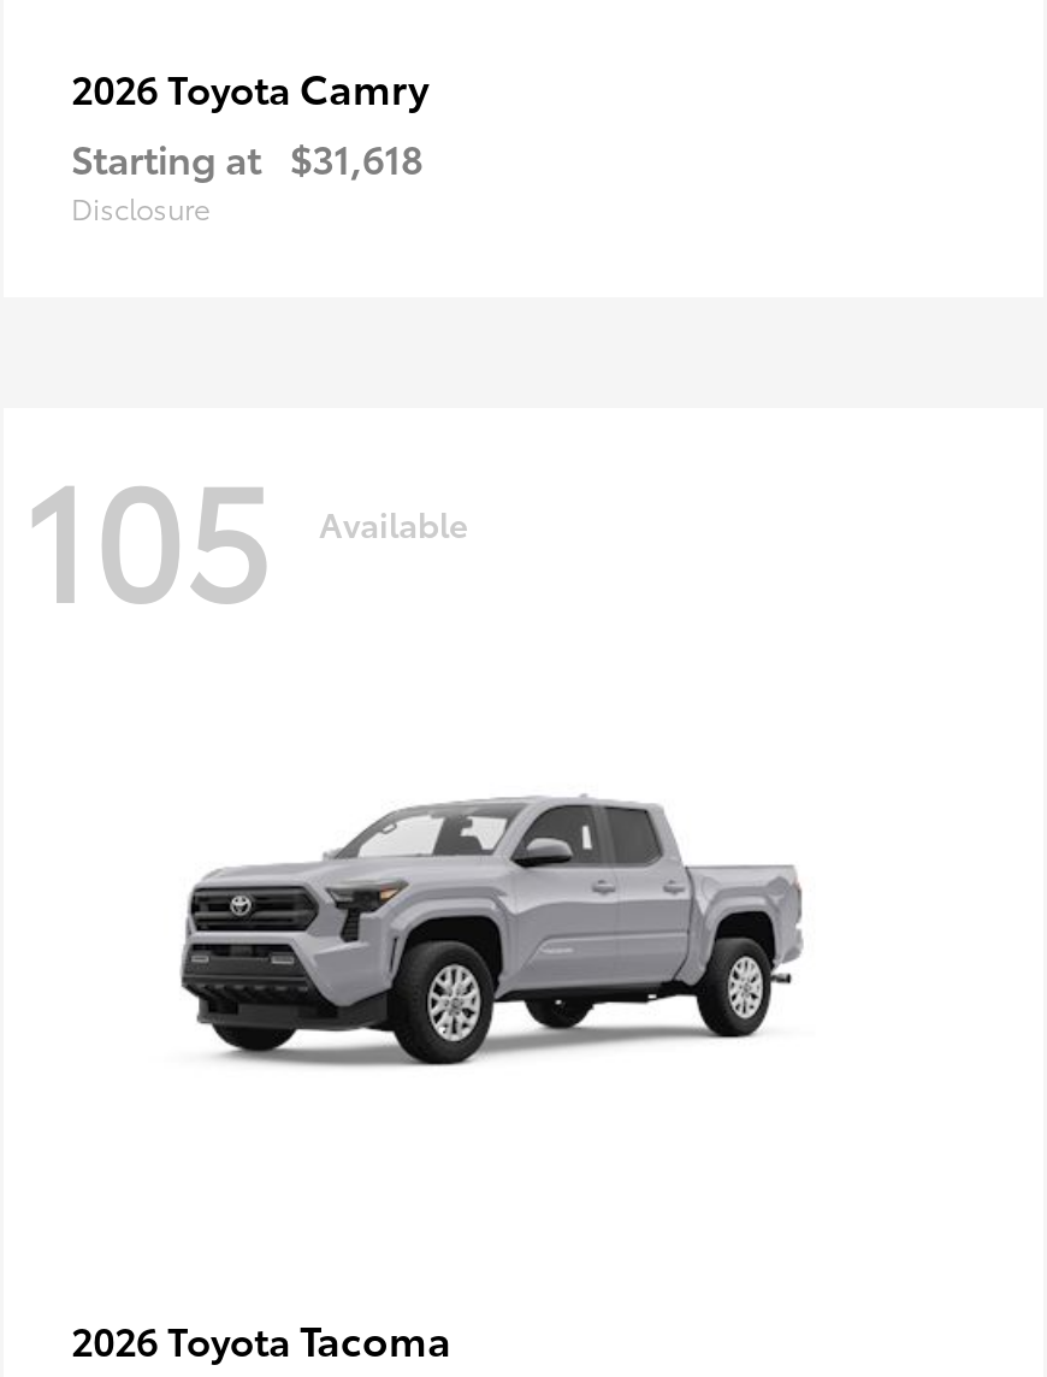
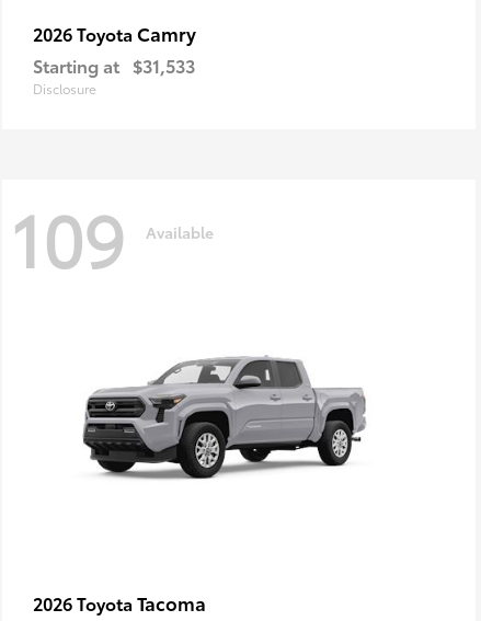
[71,128,422,183] Starting at $31,618 -> [33,52,195,77] Starting at $31,533
[23,422,468,644] 105 Available -> [11,186,214,287] 109 Available

